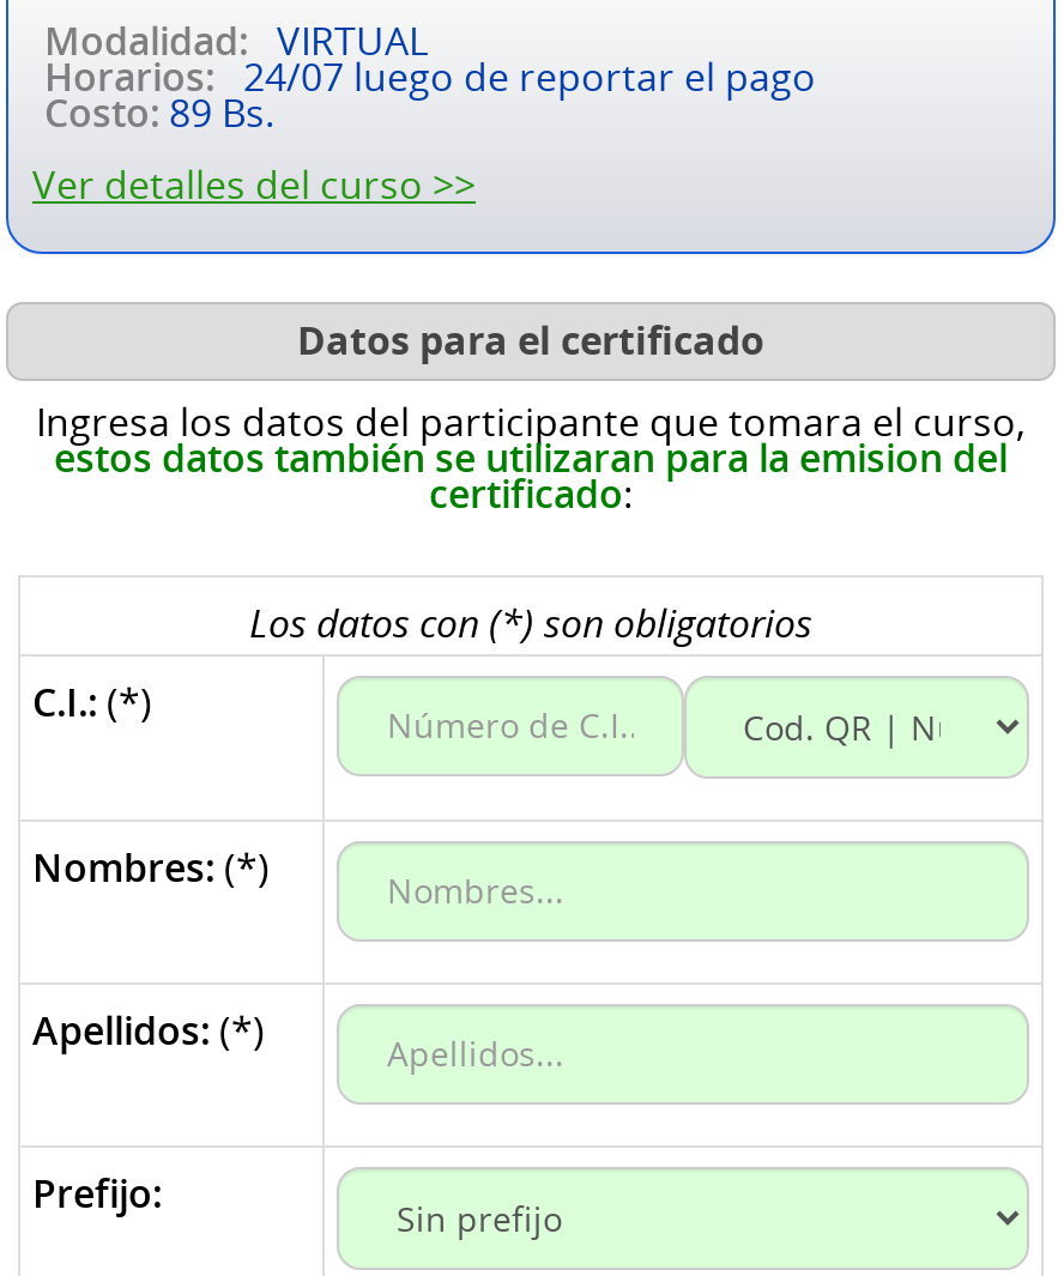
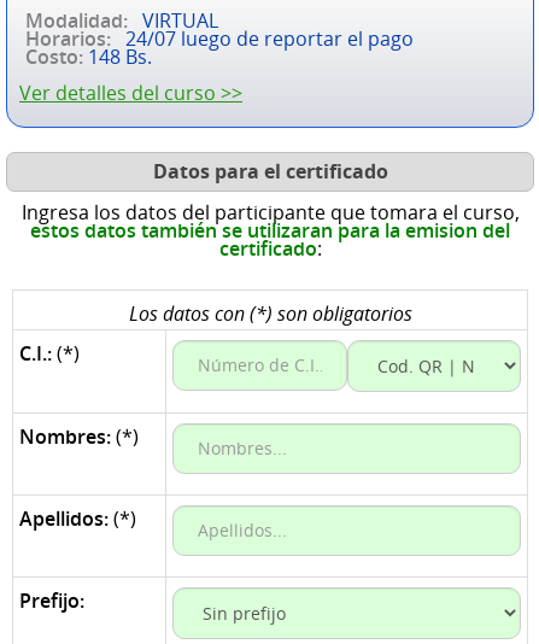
[44,85,274,138] Costo:89 Bs. -> [25,43,152,69] Costo:148 Bs.

